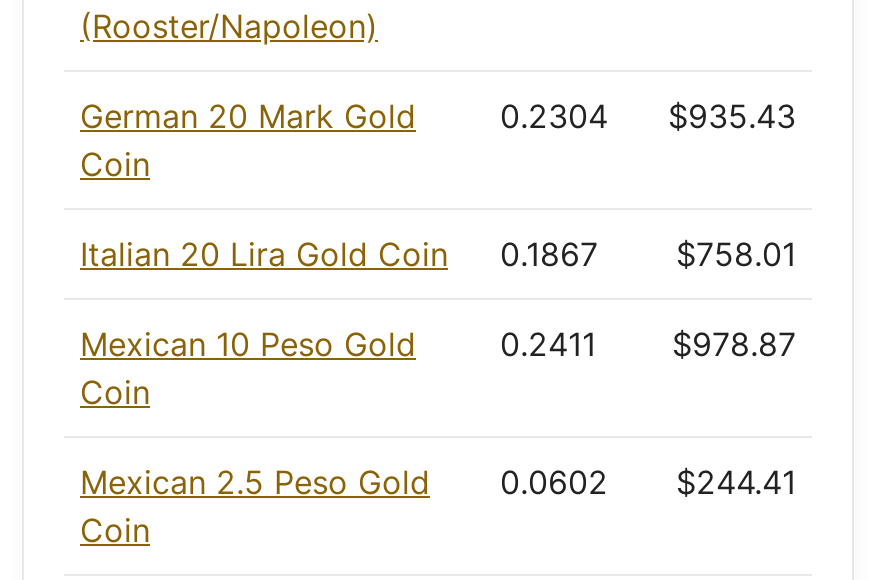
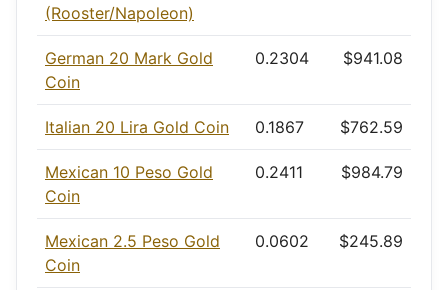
[500,96,796,136] 0.2304 $935.43 -> [255,48,403,68] 0.2304 $941.08
[80,234,796,274] Italian 20 Lira Gold Coin 0.1867 $758.01 -> [45,117,403,137] Italian 20 Lira Gold Coin 0.1867 $762.59
[500,324,796,364] 0.2411 $978.87 -> [255,162,403,182] 0.2411 $984.79
[80,462,796,502] Mexican 2.5 Peso Gold 0.0602 $244.41 -> [45,231,403,251] Mexican 2.5 Peso Gold 0.0602 $245.89

